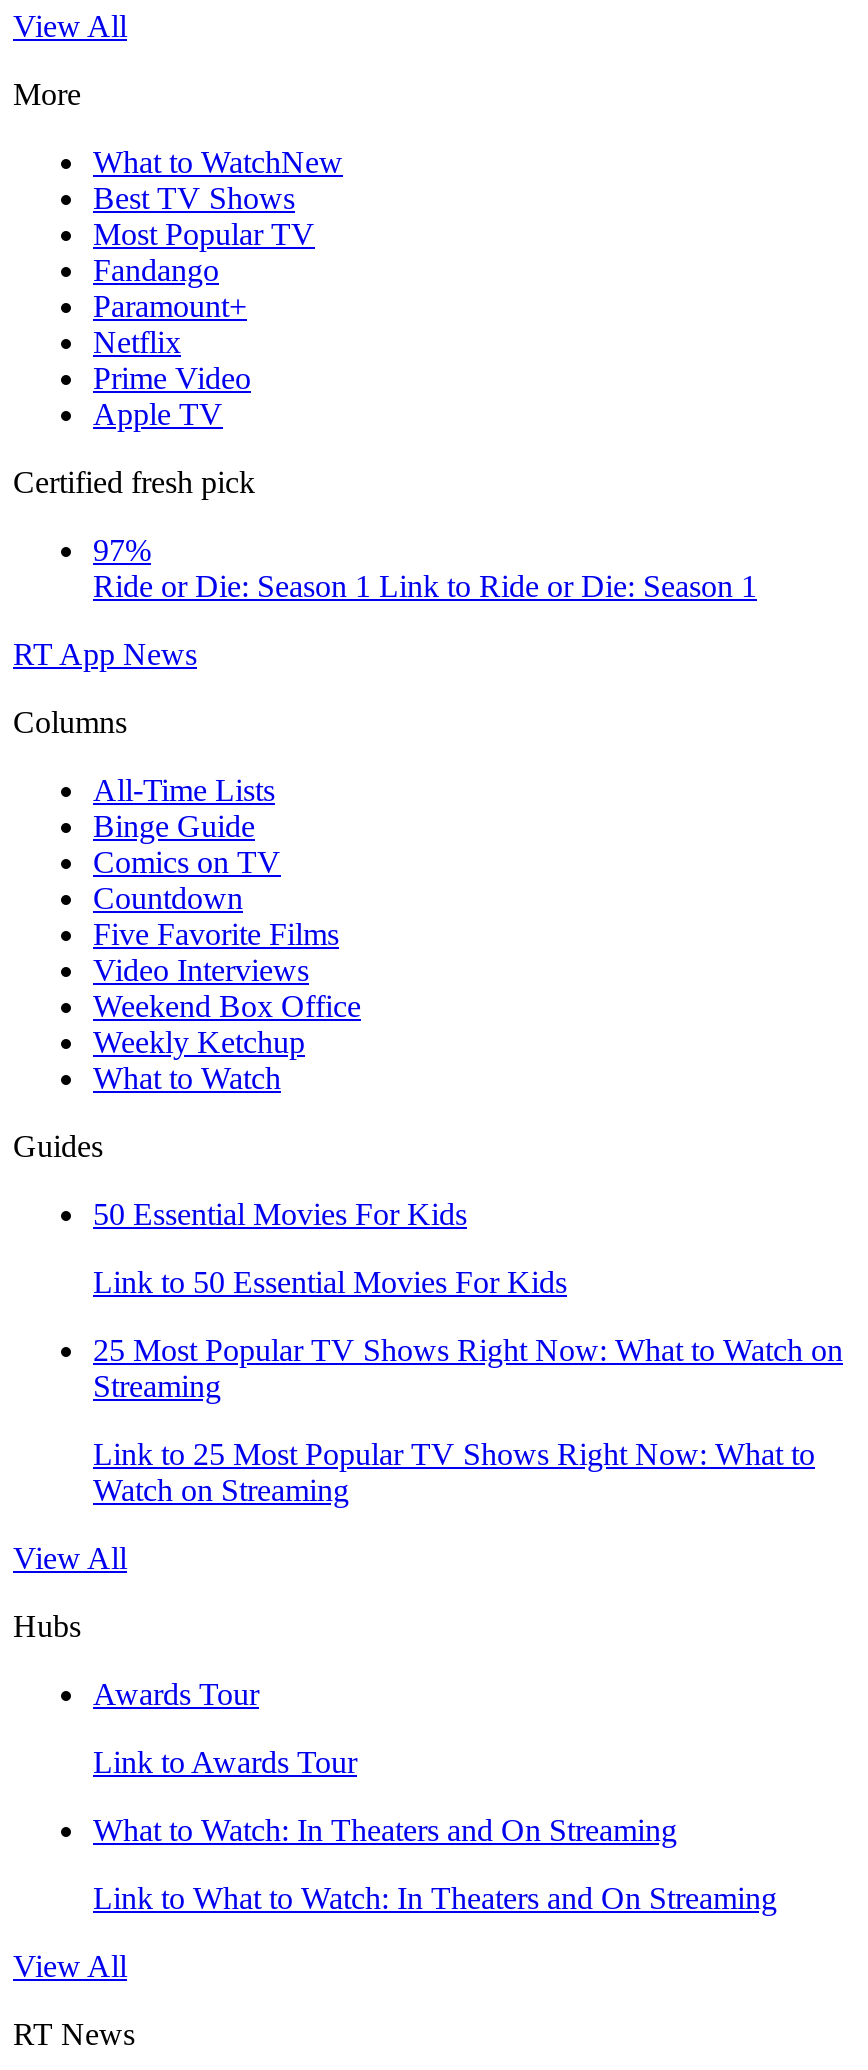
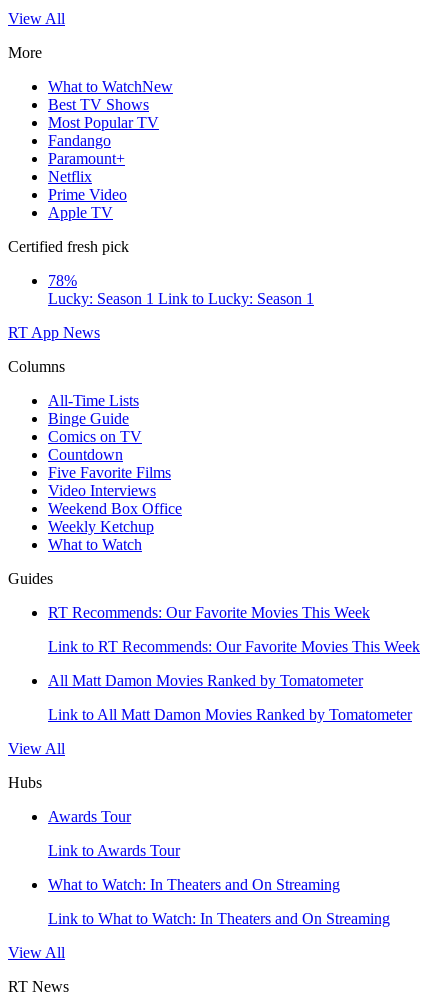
[93,533,757,603] 97% | Ride or Die: Season 1 Link to Ride or Die: Season 1 -> [48,272,314,307] 78% | Lucky: Season 1 Link to Lucky: Season 1
[93,1197,467,1231] 50 Essential Movies For Kids -> [48,604,370,621] RT Recommends: Our Favorite Movies This Week
[93,1265,567,1299] Link to 50 Essential Movies For Kids -> [48,638,420,655] Link to RT Recommends: Our Favorite Movies This Week
[93,1333,843,1403] 25 Most Popular TV Shows Right Now: What to Watch on | Streaming -> [48,672,363,689] All Matt Damon Movies Ranked by Tomatometer
[93,1437,815,1507] Link to 25 Most Popular TV Shows Right Now: What to | Watch on Streaming -> [48,706,412,723] Link to All Matt Damon Movies Ranked by Tomatometer

